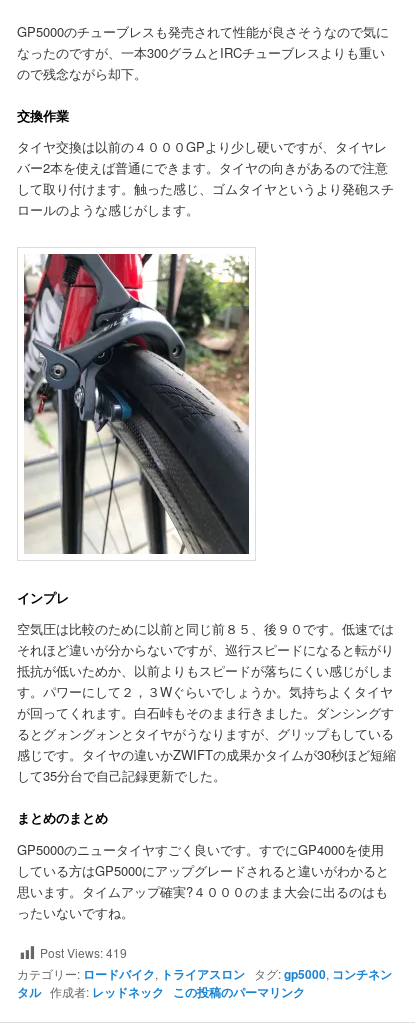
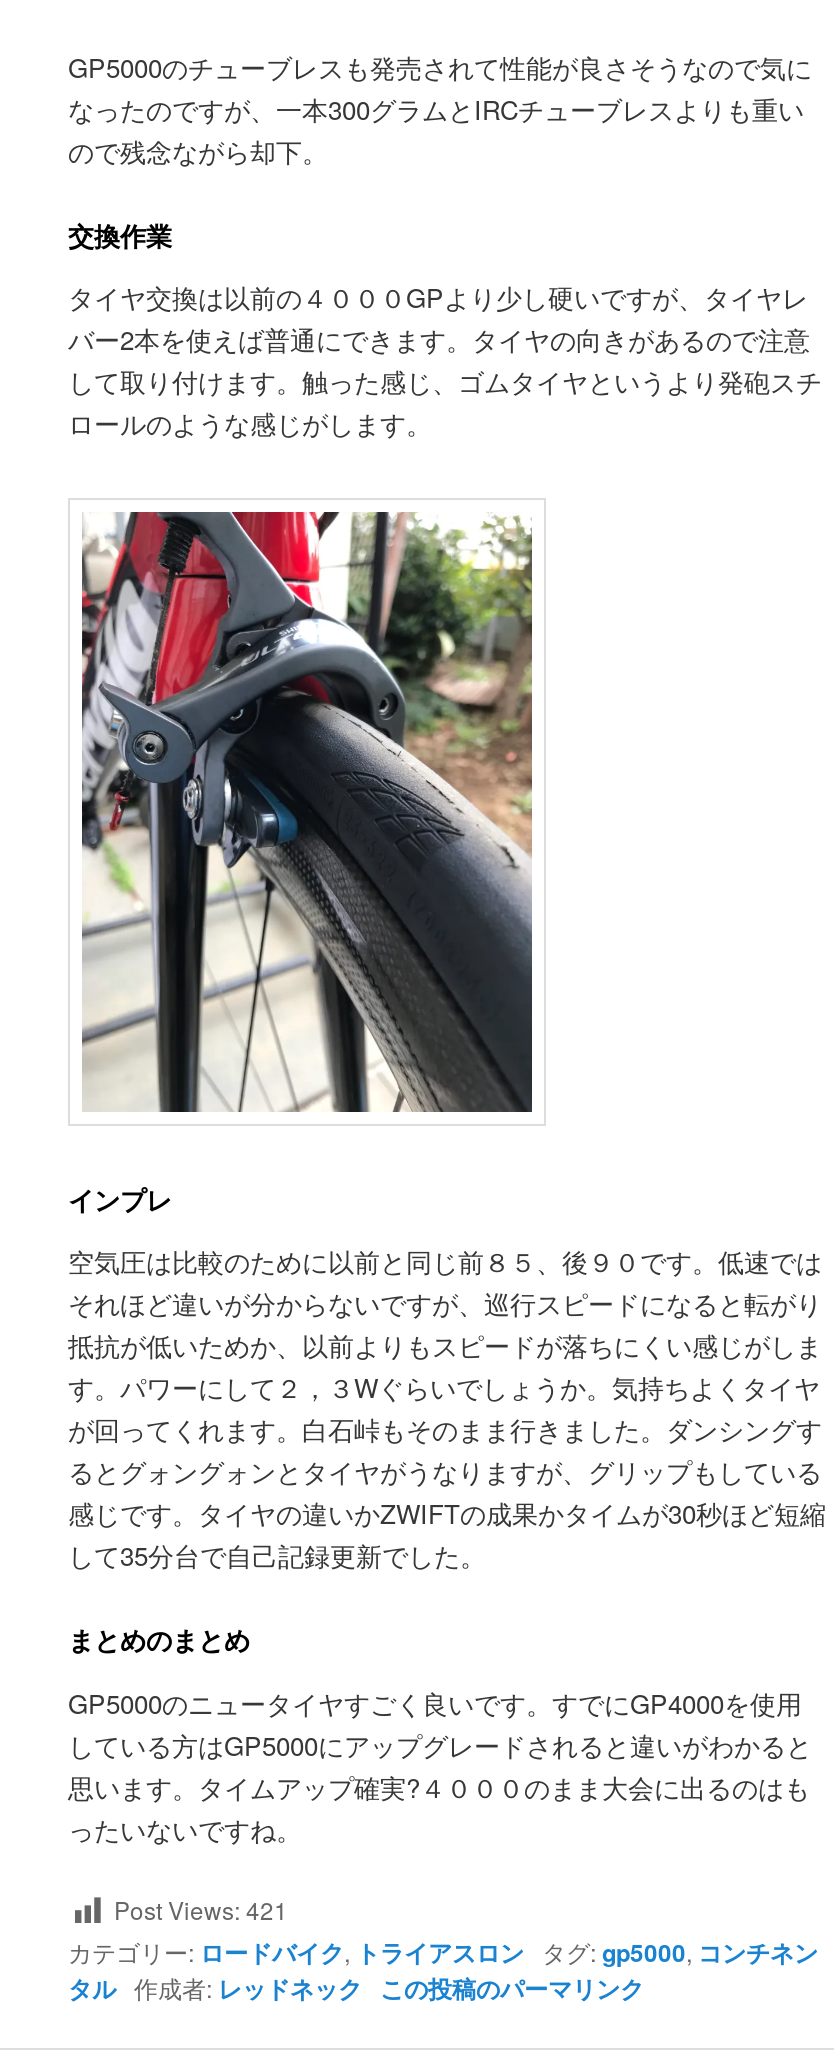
[40,944,127,961] Post Views: 419 -> [114,1892,288,1926] Post Views: 421

